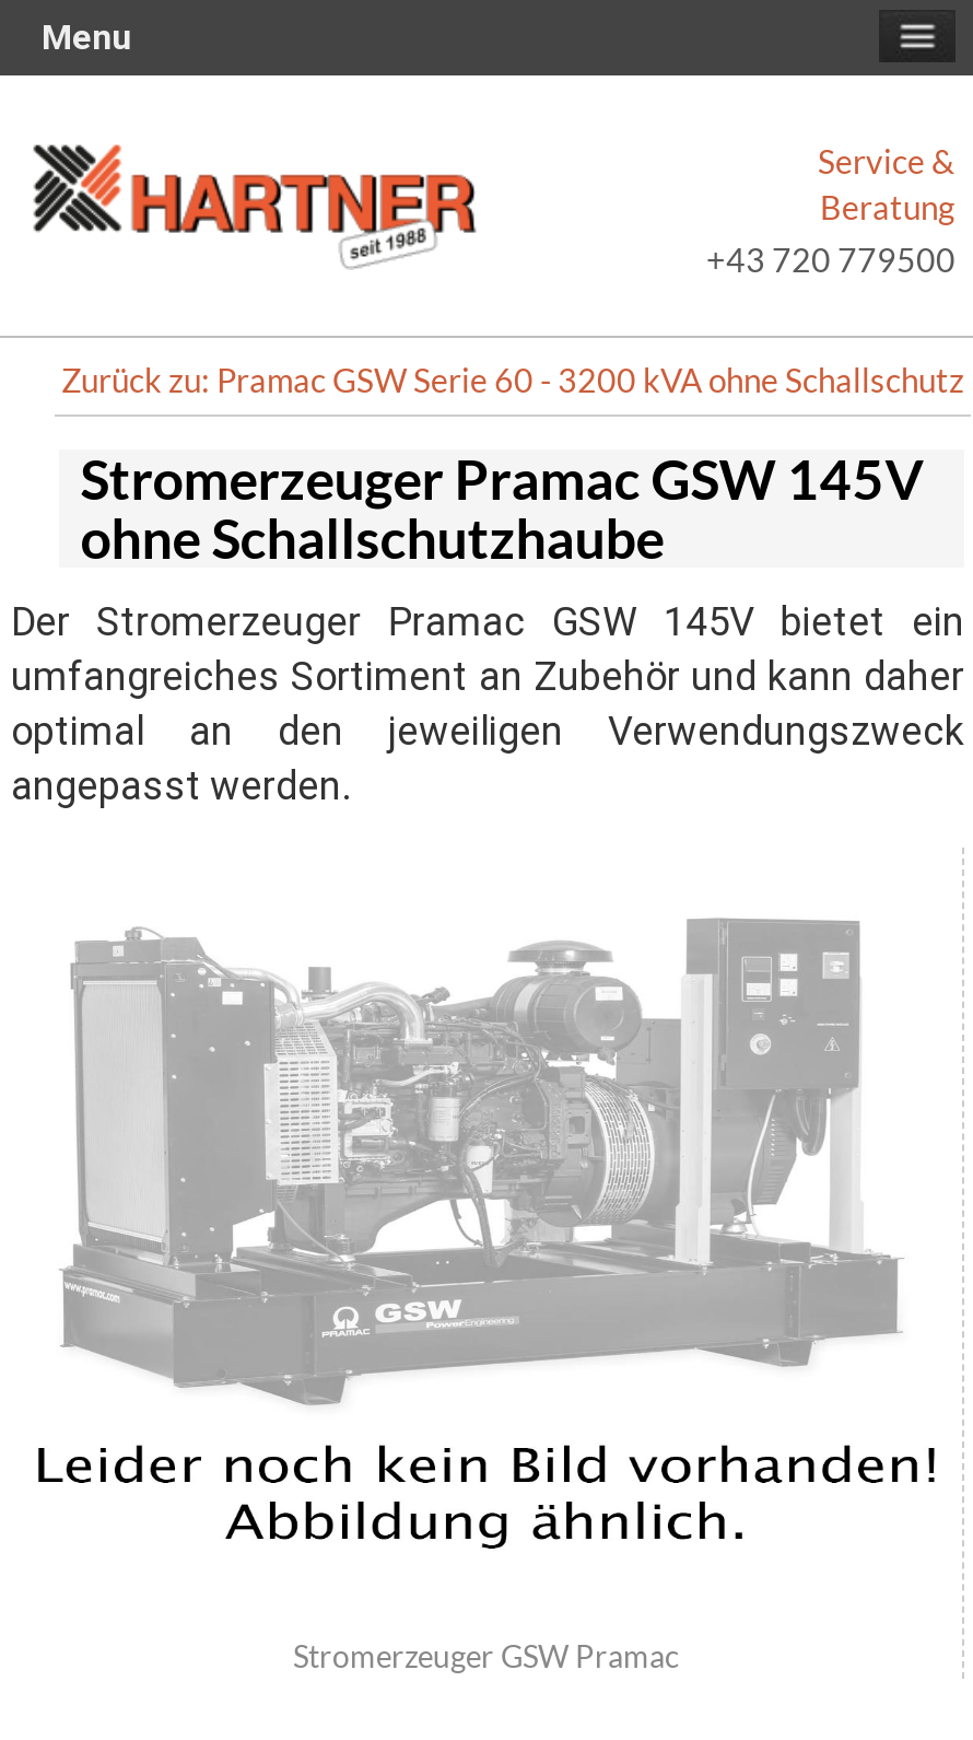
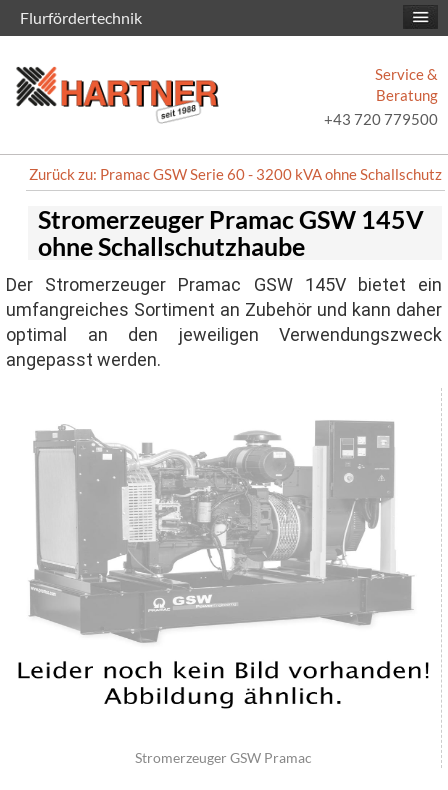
[42,16,131,58] Menu -> [20,8,142,27] Flurfördertechnik

